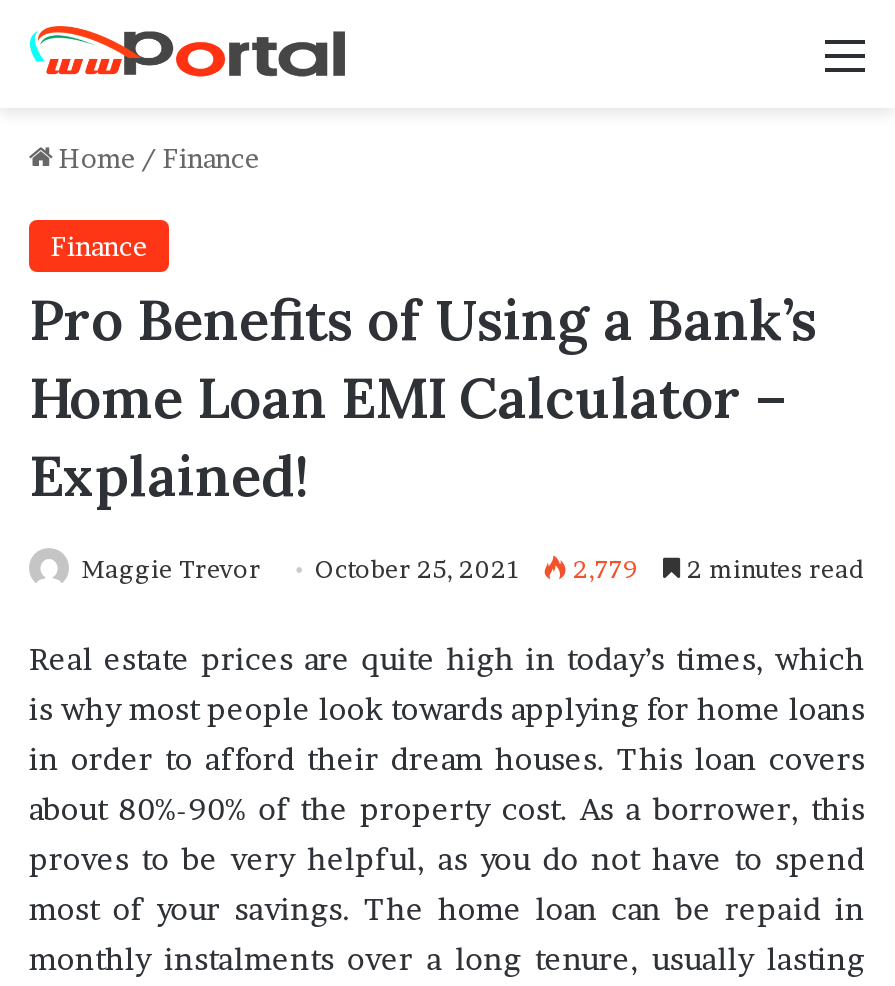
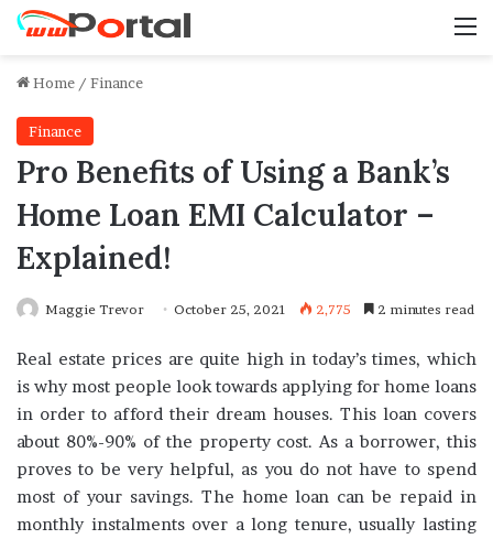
[81,555,863,585] Maggie Trevor October 25, 2021 2,779 2 minutes read -> [45,301,474,318] Maggie Trevor October 25, 2021 2,775 2 minutes read

